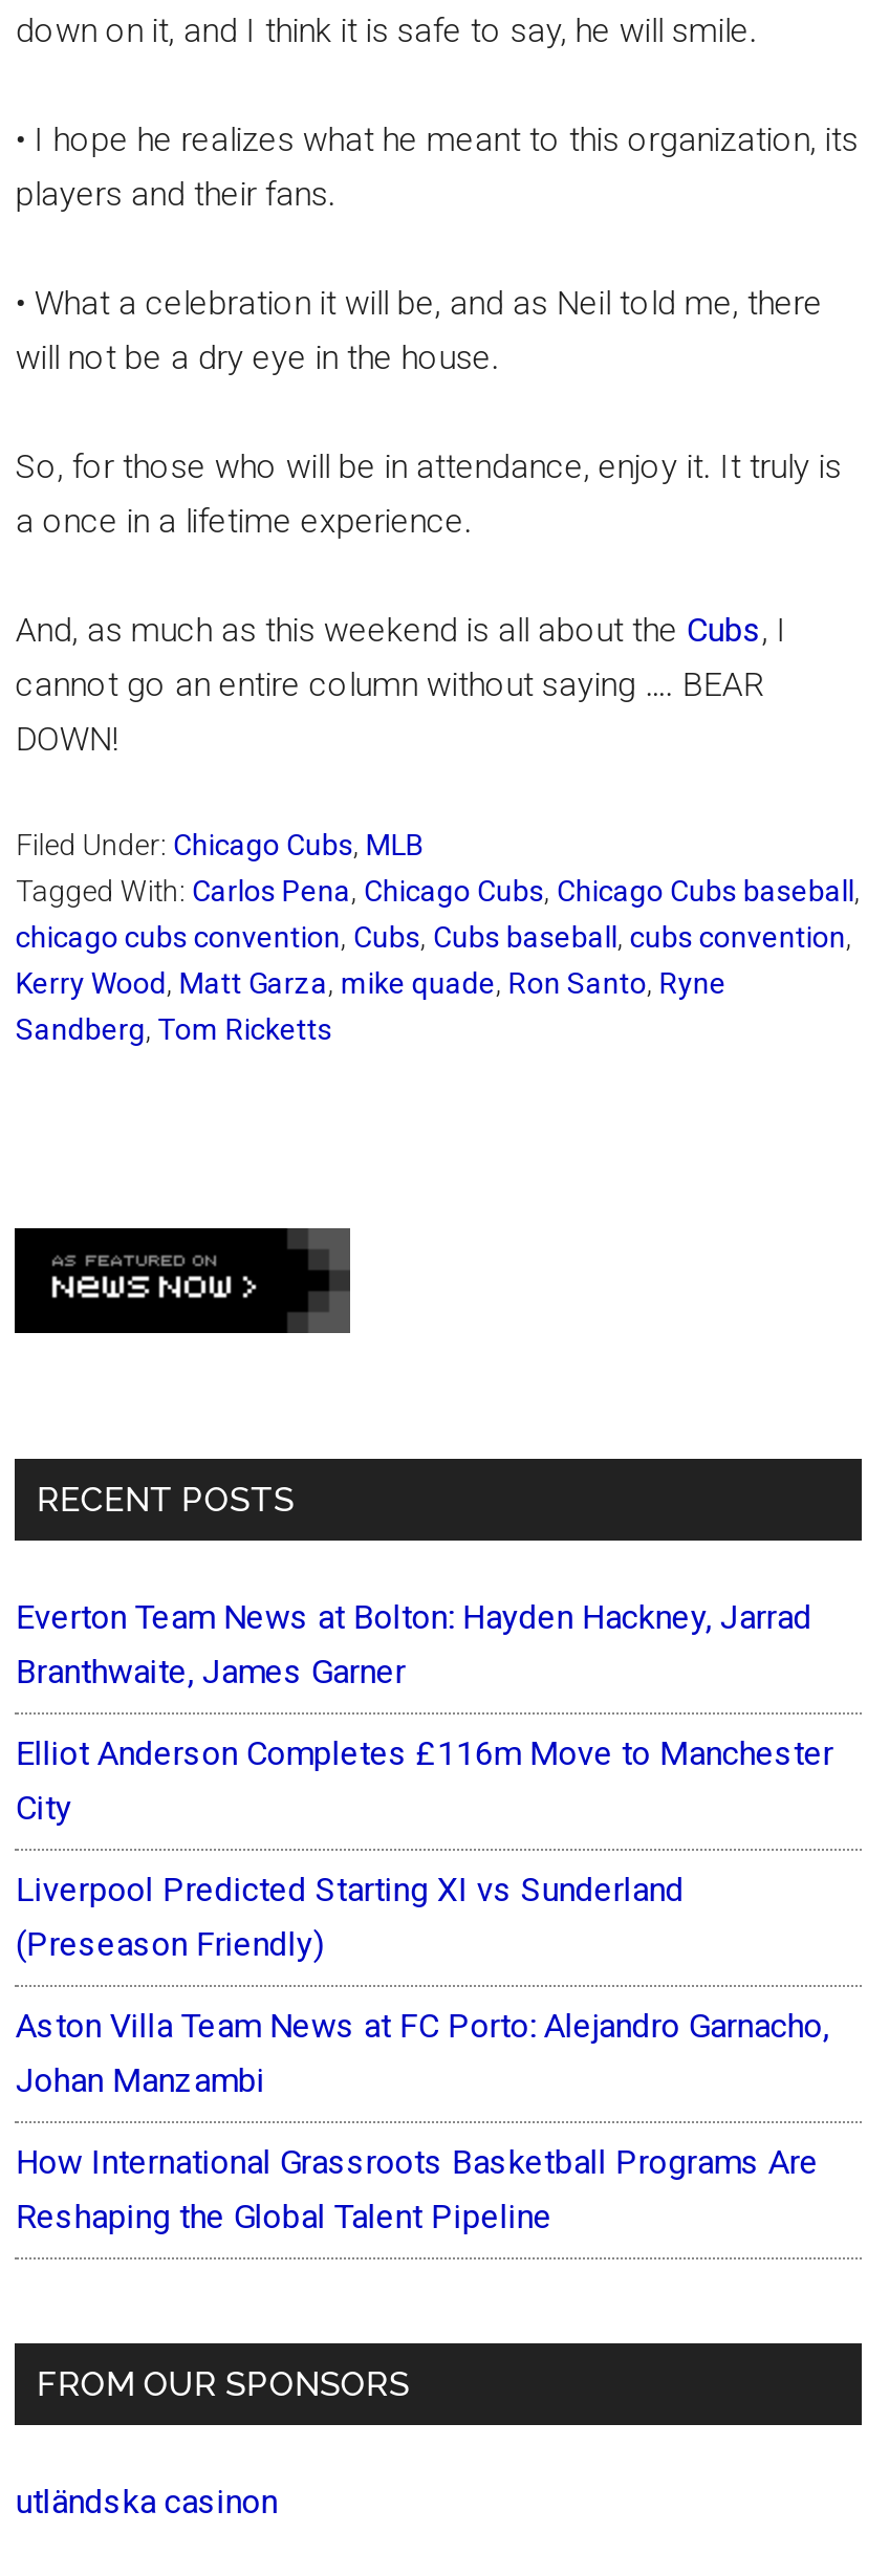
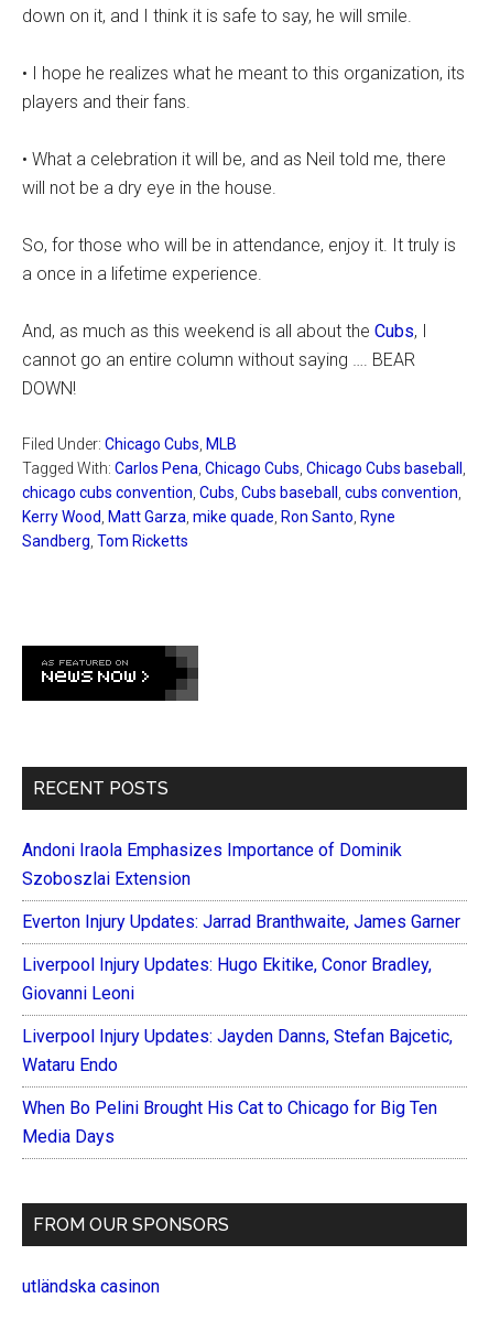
[16,1597,812,1691] Everton Team News at Bolton: Hayden Hackney, Jarrad | Branthwaite, James Garner -> [22,840,402,889] Andoni Iraola Emphasizes Importance of Dominik | Szoboszlai Extension
[16,1733,833,1828] Elliot Anderson Completes £116m Move to Manchester | City -> [22,911,461,932] Everton Injury Updates: Jarrad Branthwaite, James Garner
[16,1870,684,1964] Liverpool Predicted Starting XI vs Sunderland | (Preseason Friendly) -> [22,954,432,1004] Liverpool Injury Updates: Hugo Ekitike, Conor Bradley, | Giovanni Leoni
[16,2006,829,2100] Aston Villa Team News at FC Porto: Alejandro Garnacho, | Johan Manzambi -> [22,1026,453,1075] Liverpool Injury Updates: Jayden Danns, Stefan Bajcetic, | Wataru Endo
[16,2142,819,2236] How International Grassroots Basketball Programs Are | Reshaping the Global Talent Pipeline -> [22,1097,438,1147] When Bo Pelini Brought His Cat to Chicago for Big Ten | Media Days

